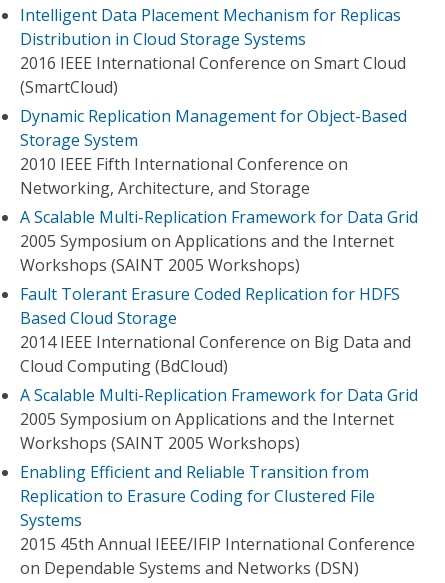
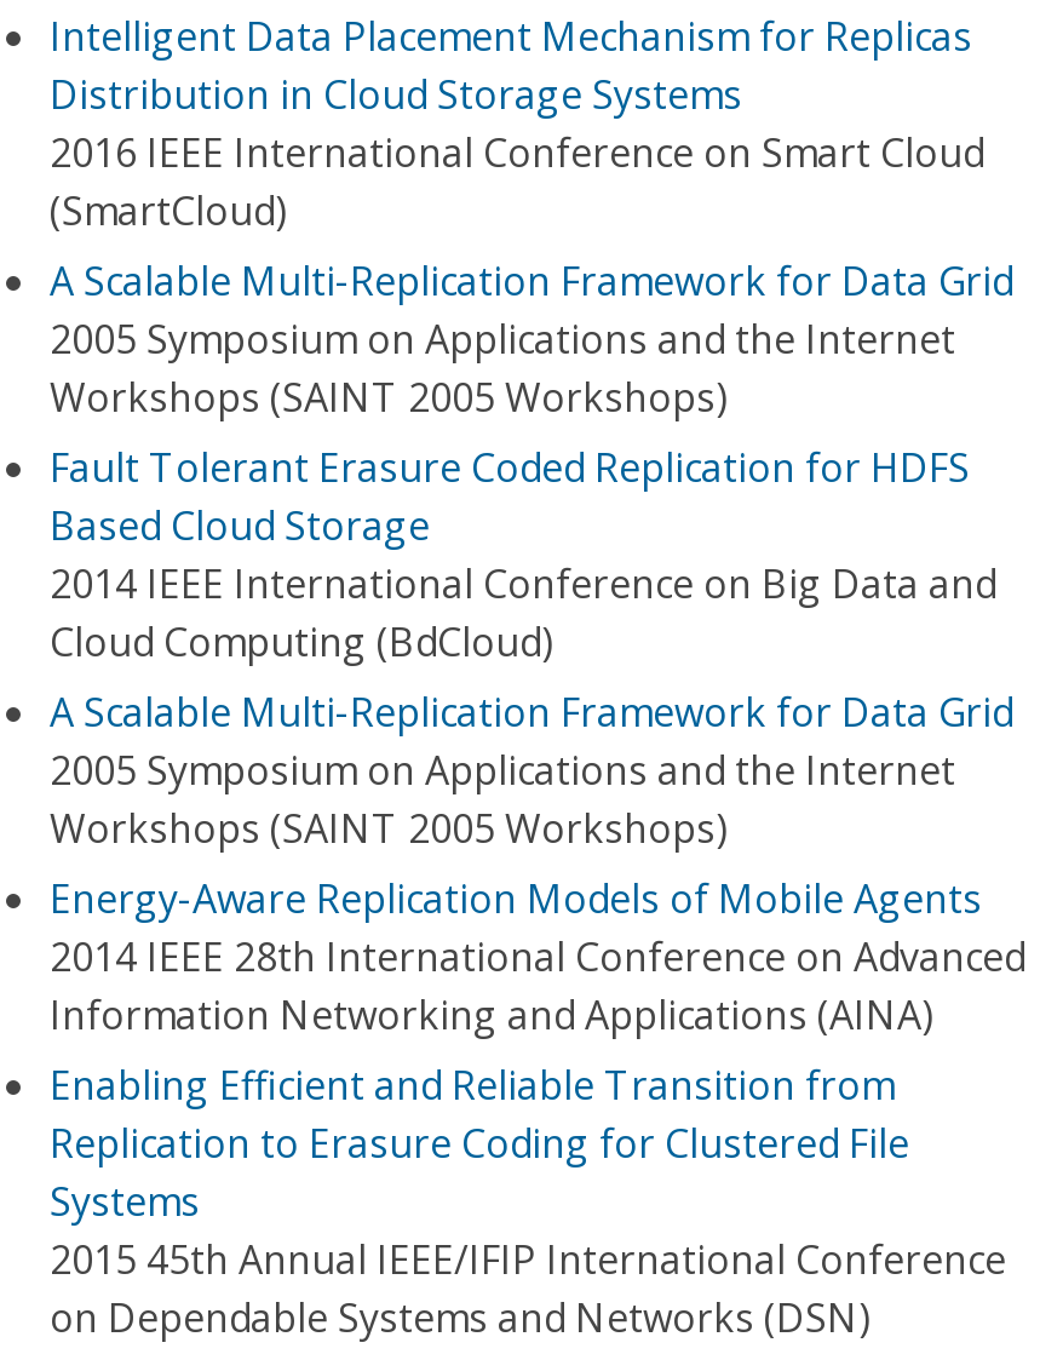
[20,105,407,199] Dynamic Replication Management for Object-Based | Storage System | 2010 IEEE Fifth International Conference on | Networking, Architecture, and Storage -> none
moved [20,206,418,454] -> [50,254,1013,855]: A Scalable Multi-Replication Framework for Data Grid | 2005 Symposium on Applications and the Internet | Workshops (SAINT 2005 Workshops) | ... | 2005 Symposium on Applications and the Internet | Workshops (SAINT 2005 Workshops)
none -> [50,872,1025,1042] Energy-Aware Replication Models of Mobile Agents | 2014 IEEE 28th International Conference on Advanced | Information Networking and Applications (AINA)

